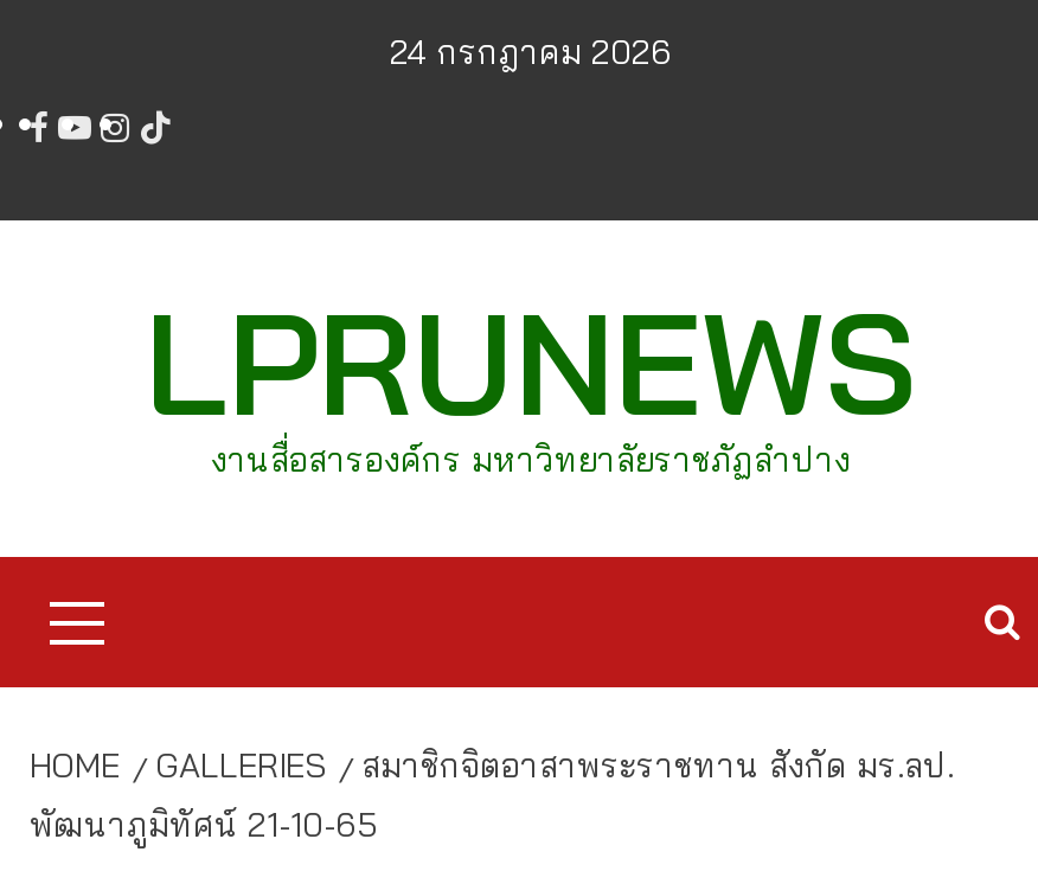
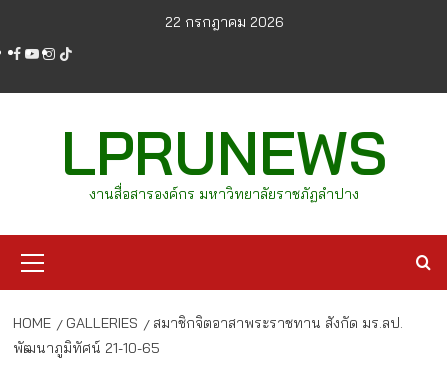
[390,31,672,73] 24 กรกฎาคม 2026 -> [164,13,283,31] 22 กรกฎาคม 2026

